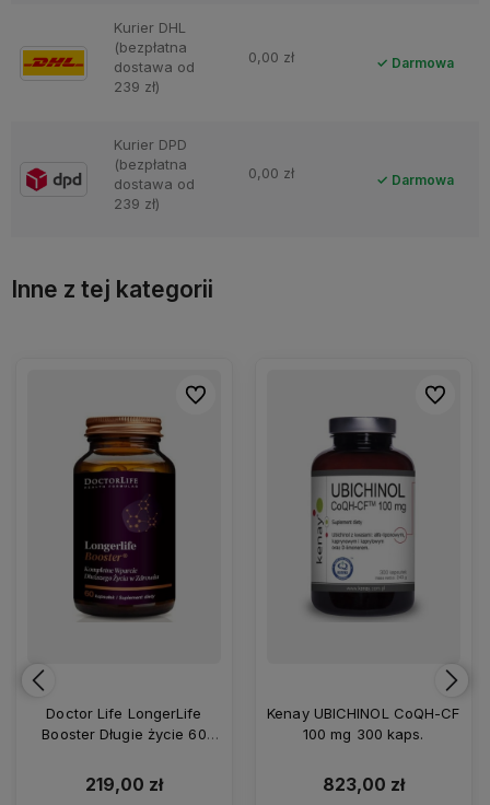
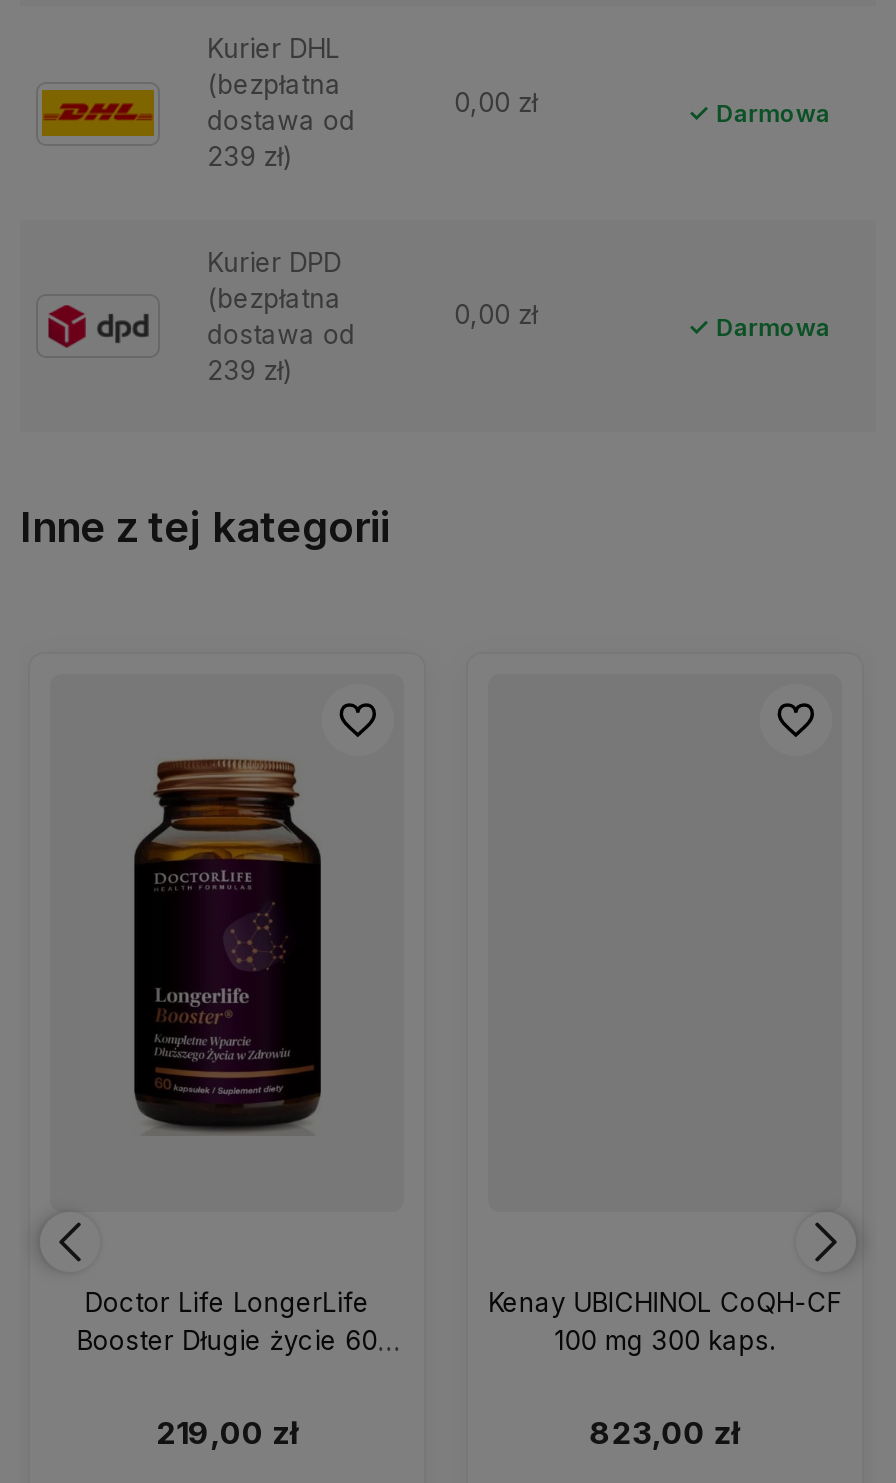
[306,416,420,622] [image] -> none

